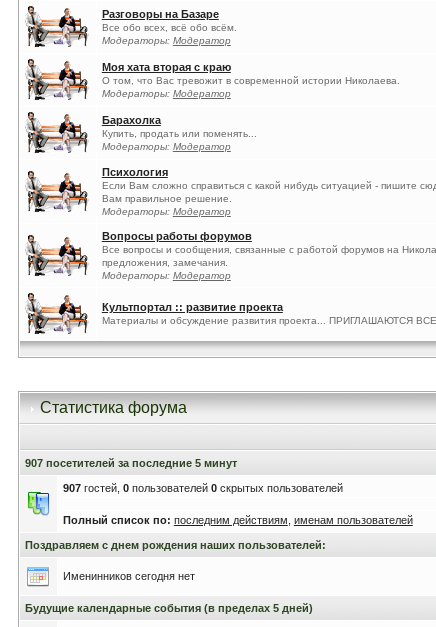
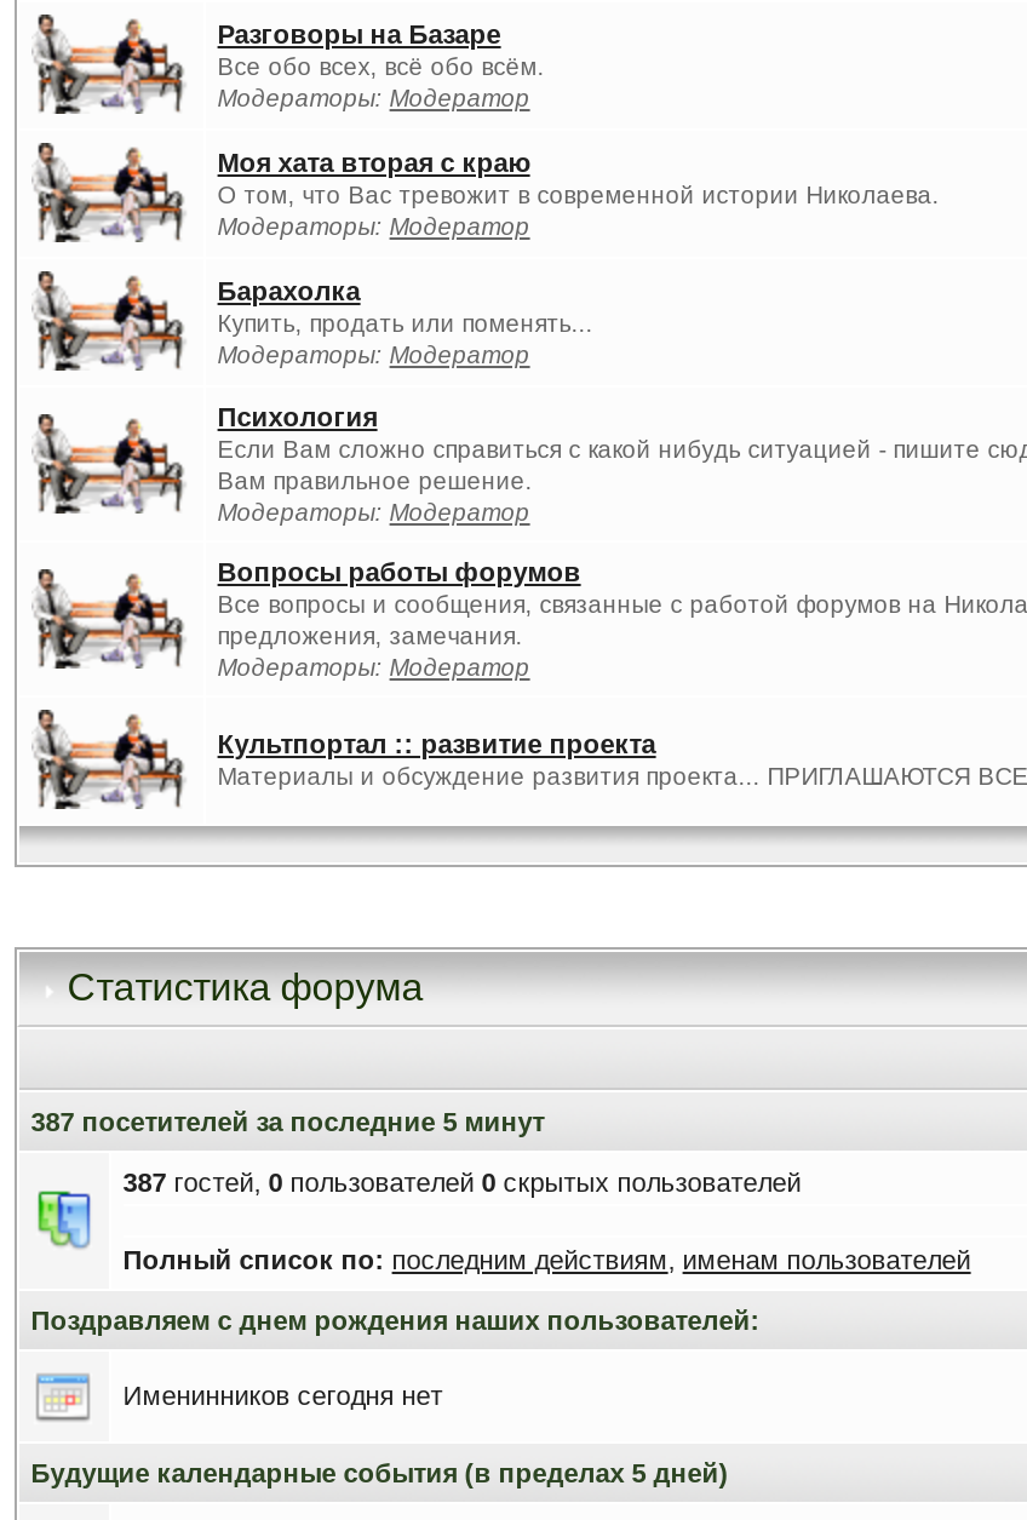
[25,457,237,469] 907 посетителей за последние 5 минут -> [31,1107,545,1136] 387 посетителей за последние 5 минут
[63,482,343,494] 907 гостей, 0 пользователей 0 скрытых пользователей -> [123,1168,801,1197] 387 гостей, 0 пользователей 0 скрытых пользователей

